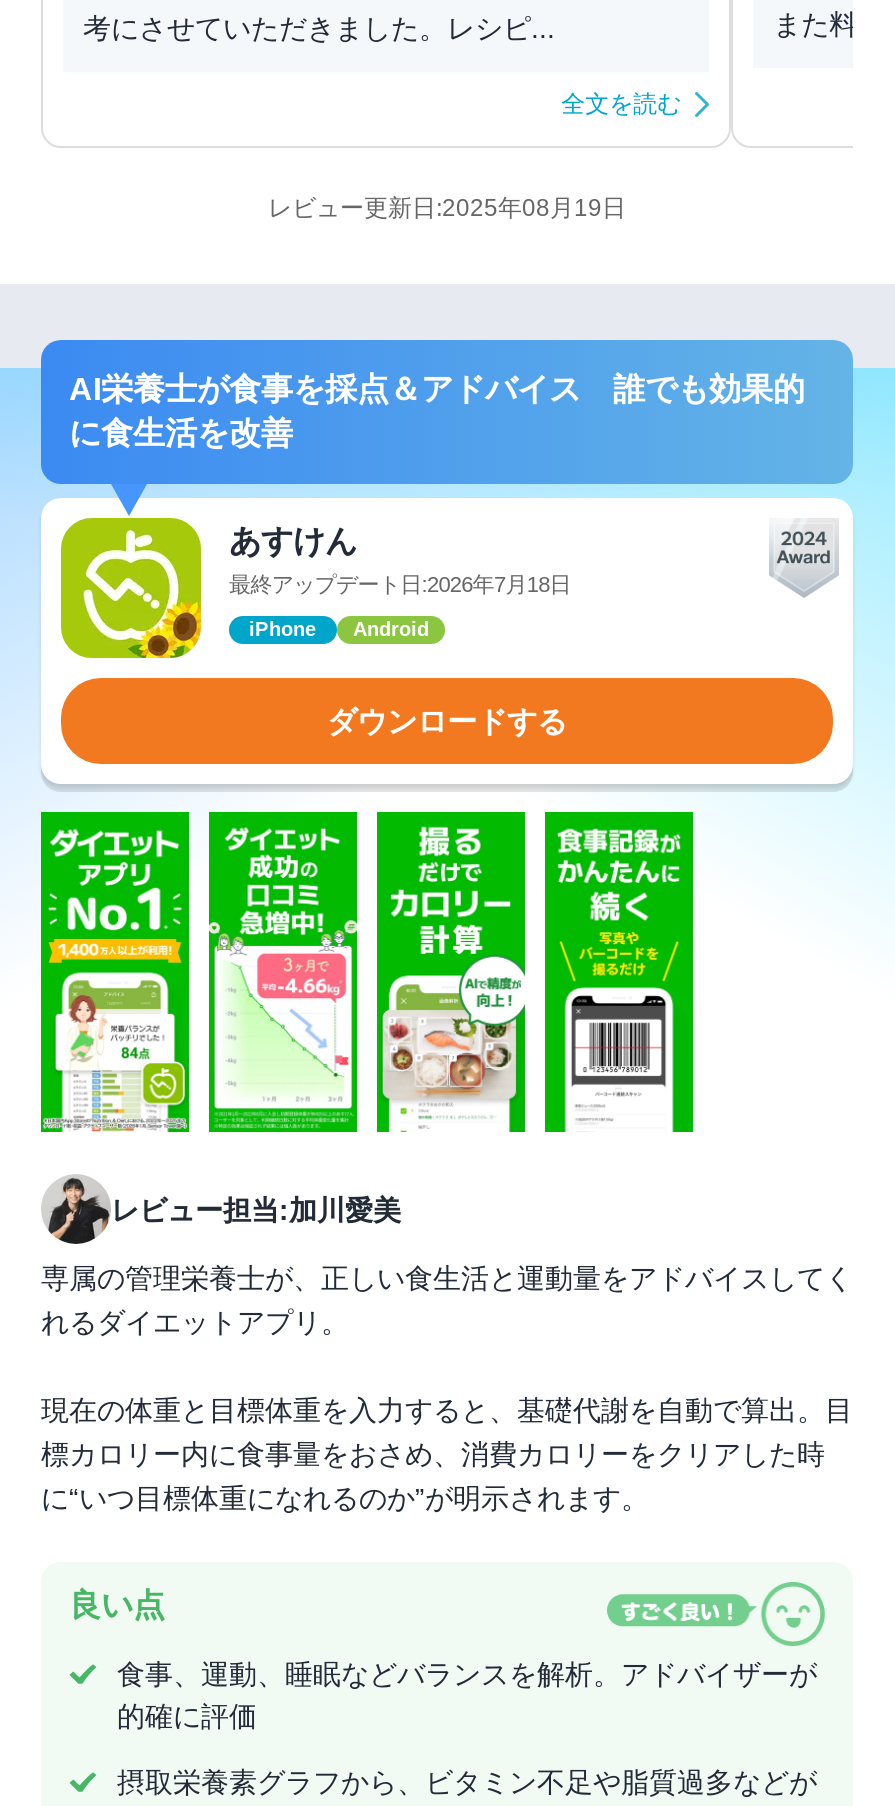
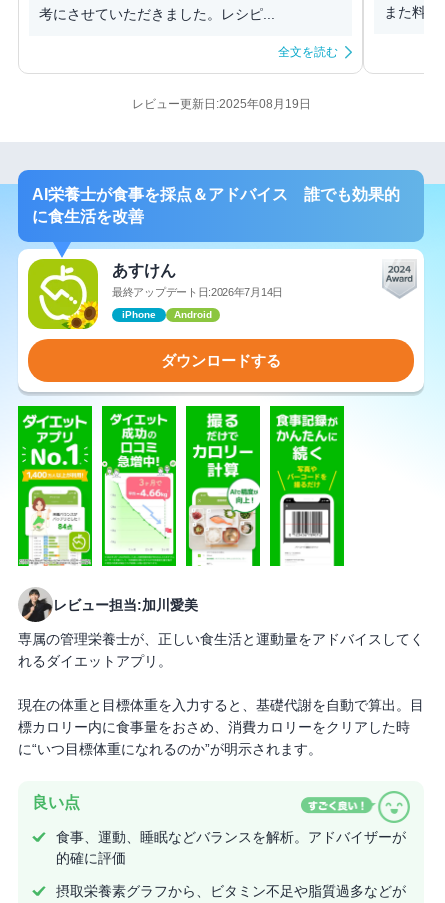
[229,572,571,596] 最終アップデート日:2026年7月18日 -> [112,286,283,298] 最終アップデート日:2026年7月14日

